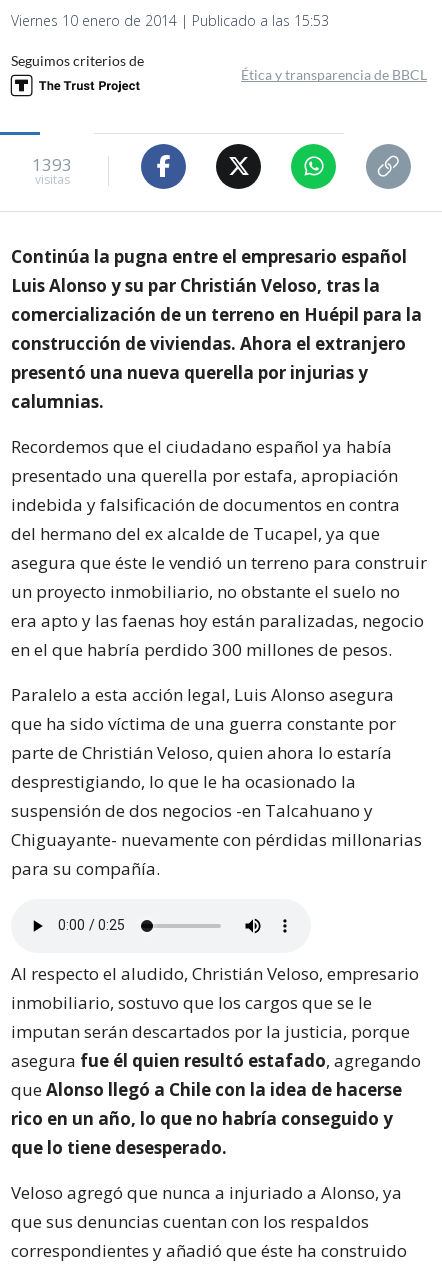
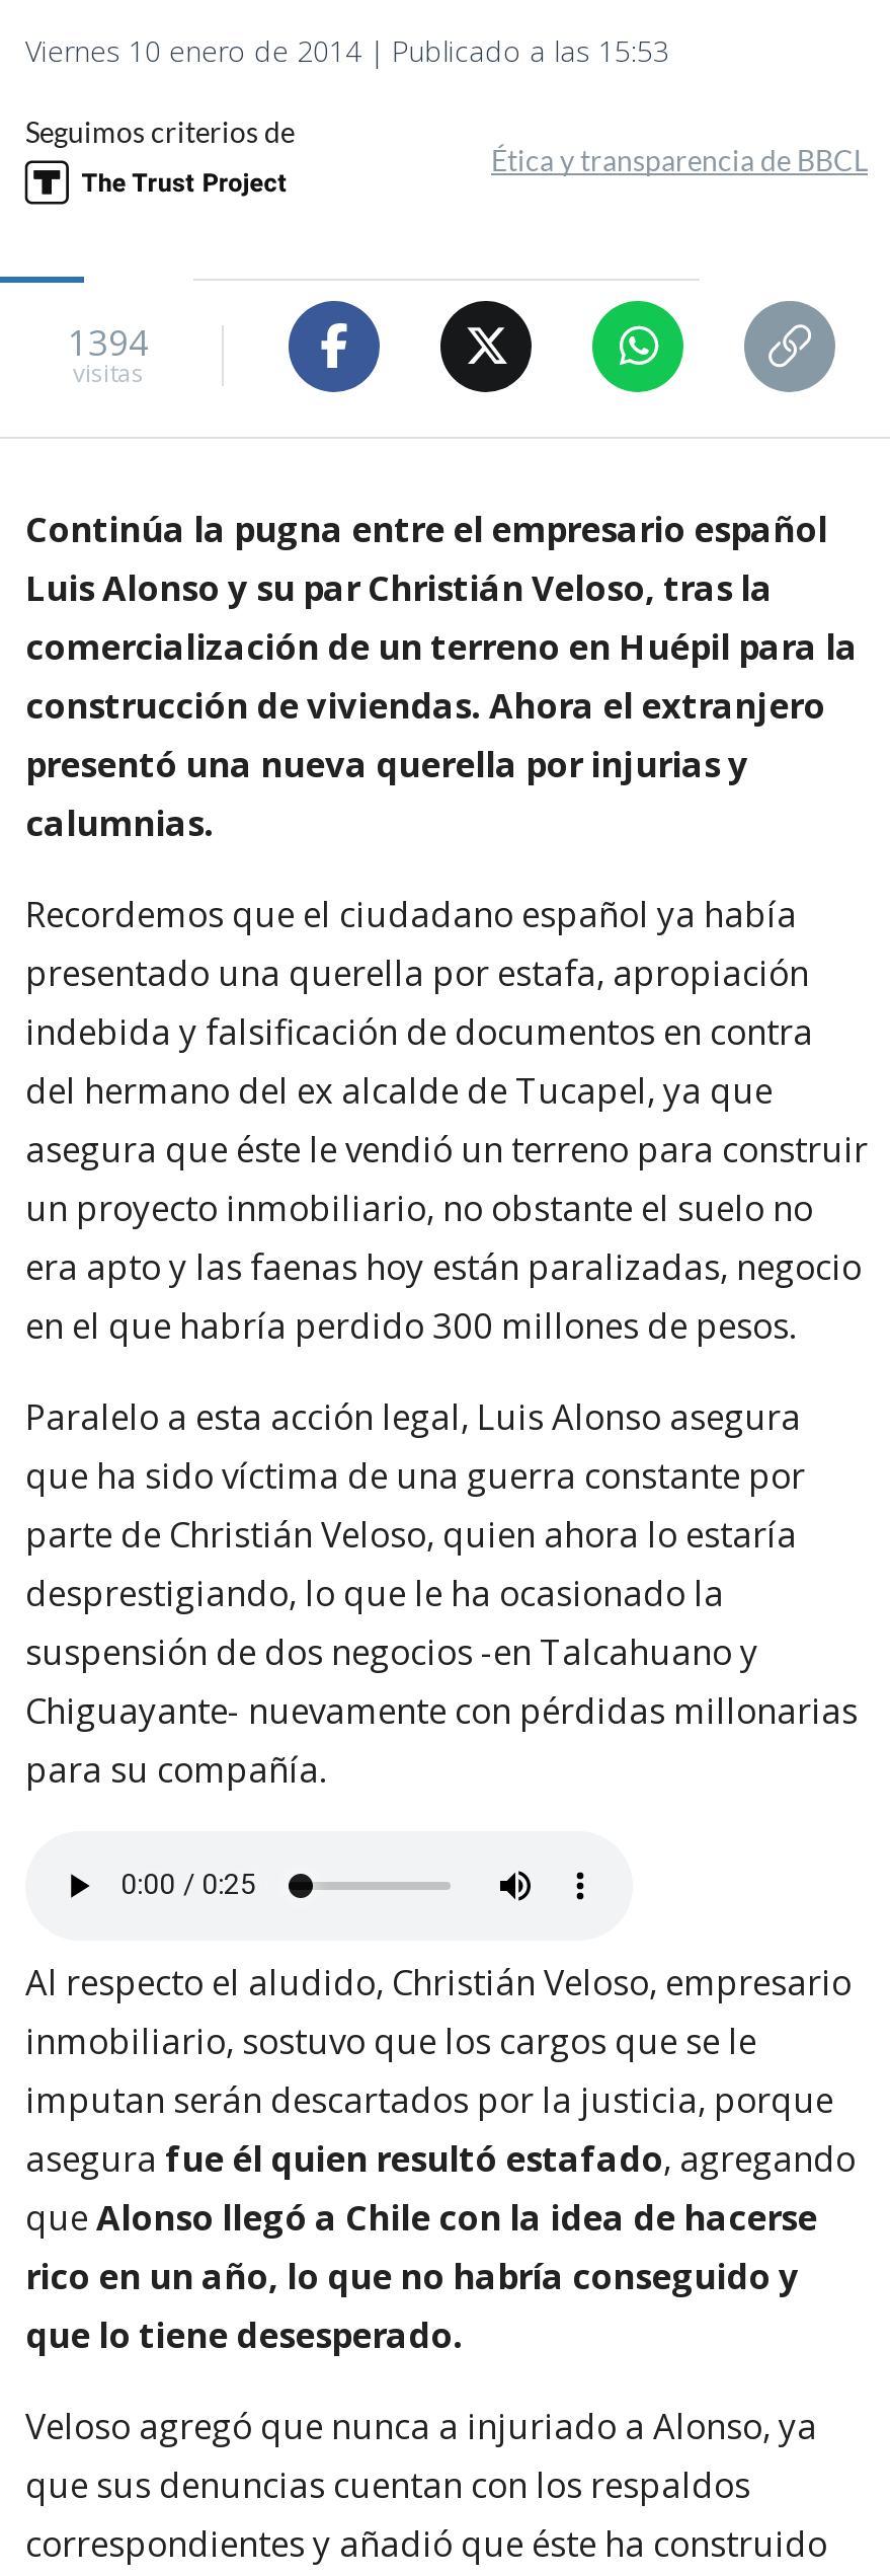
[32,153,72,176] 1393 -> [68,320,149,366] 1394

